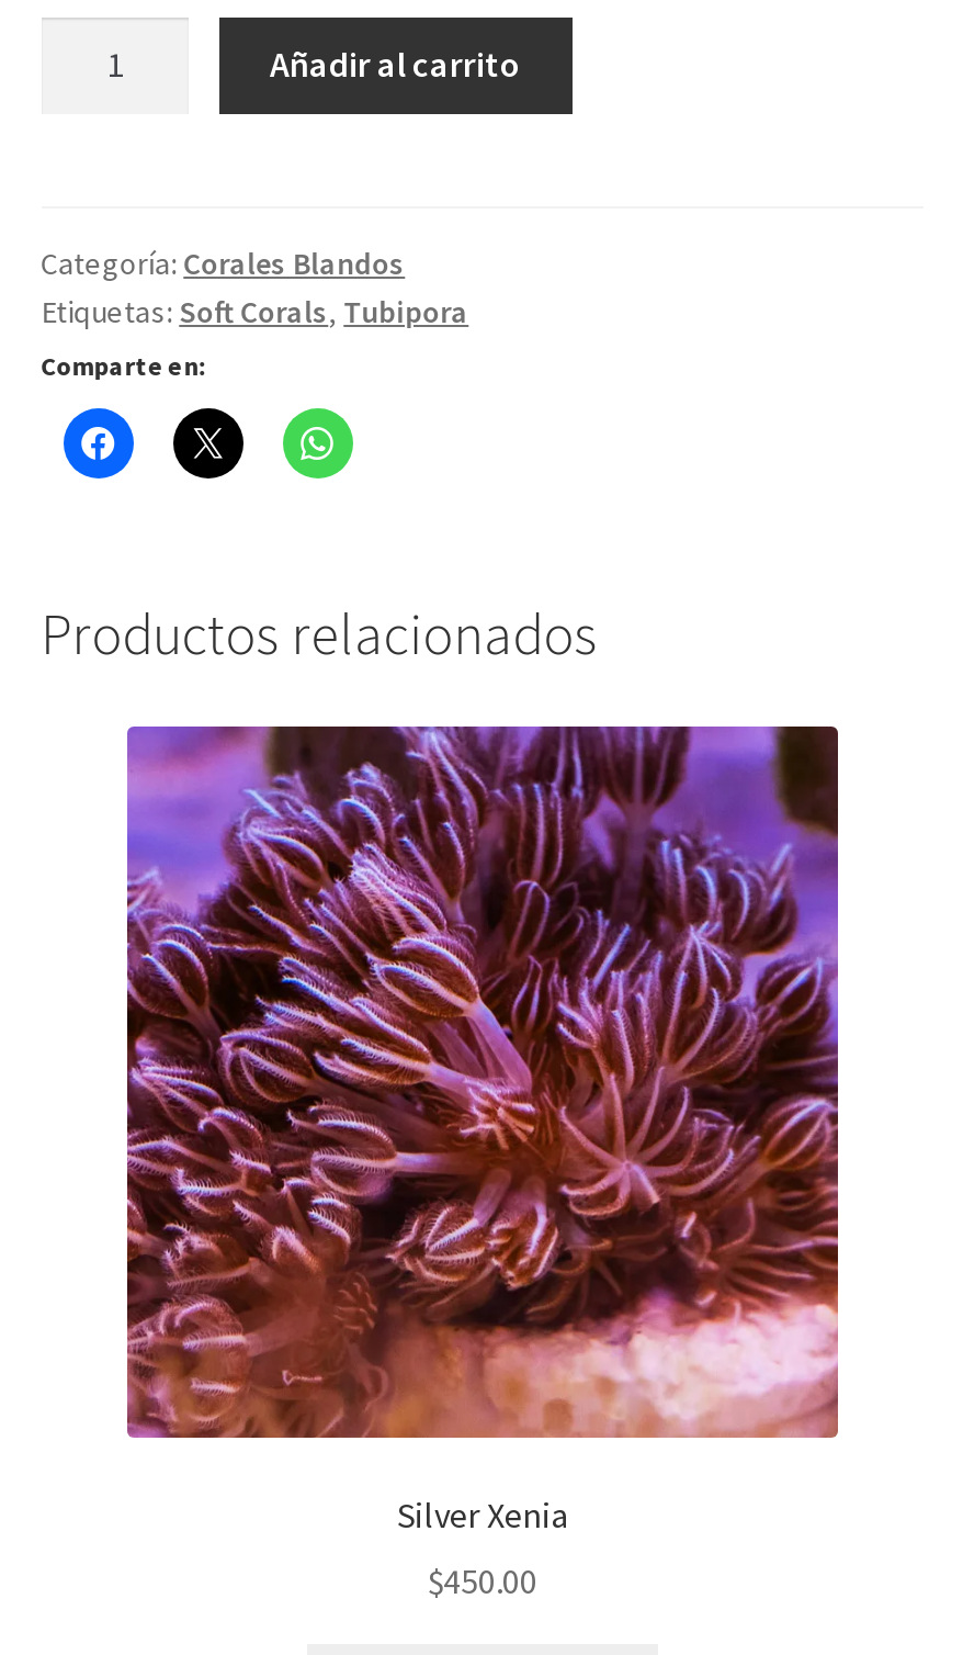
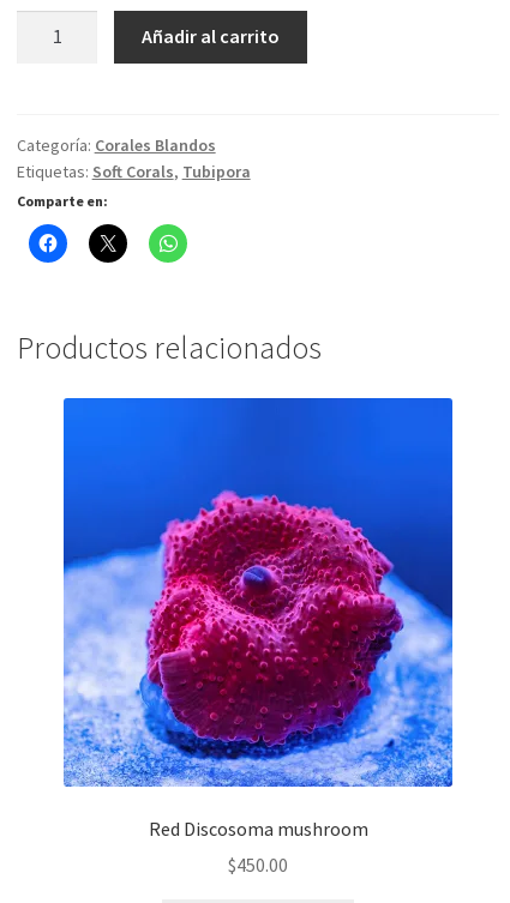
[125,724,840,1536] [image] | Silver Xenia -> [62,397,454,840] [image] | Red Discosoma mushroom

